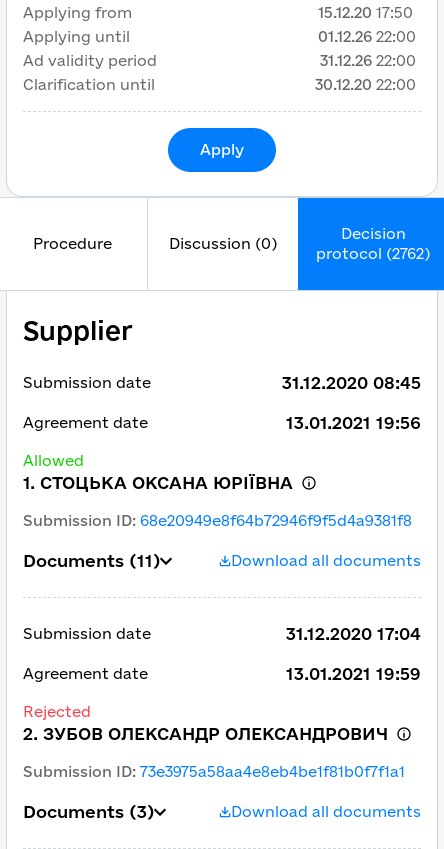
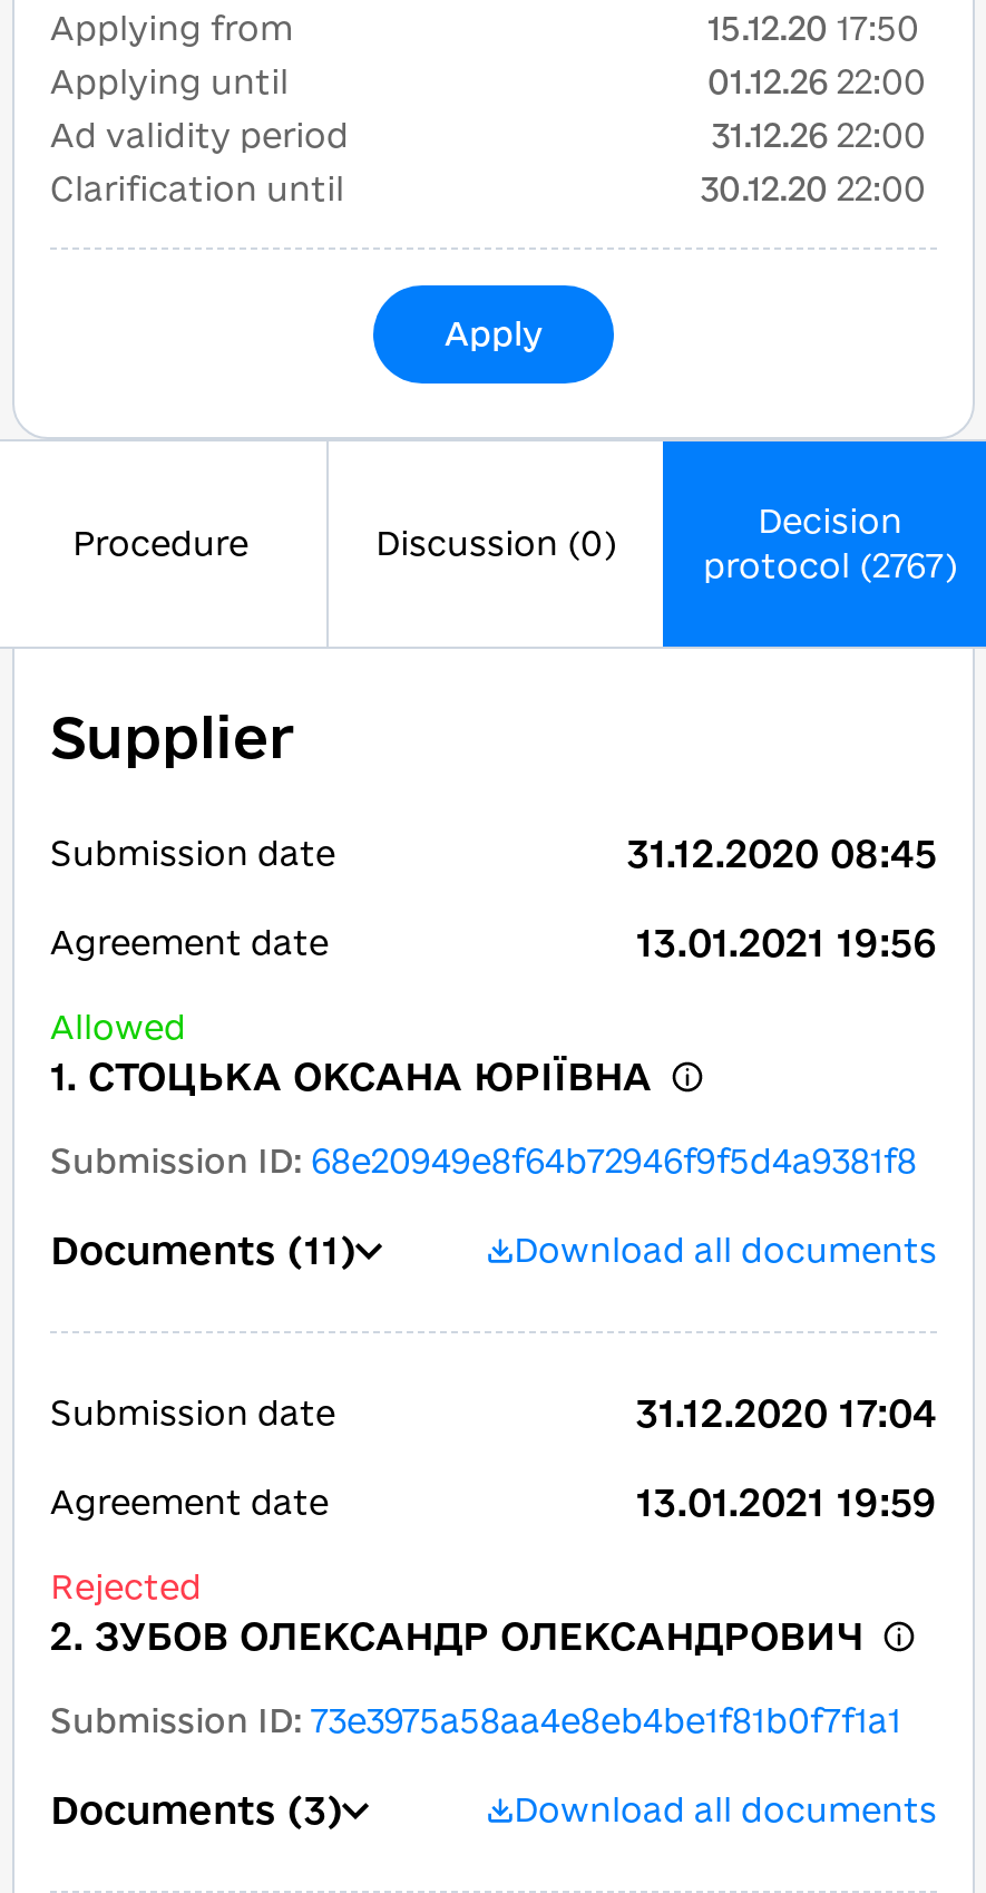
[316,245,430,262] protocol (2762) -> [703,546,957,584] protocol (2767)

